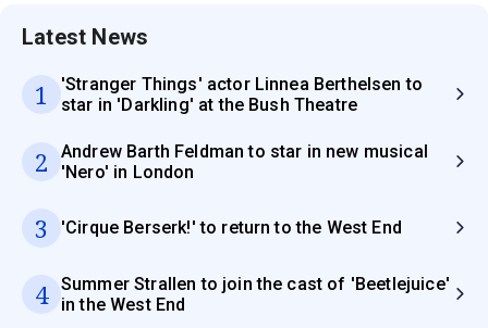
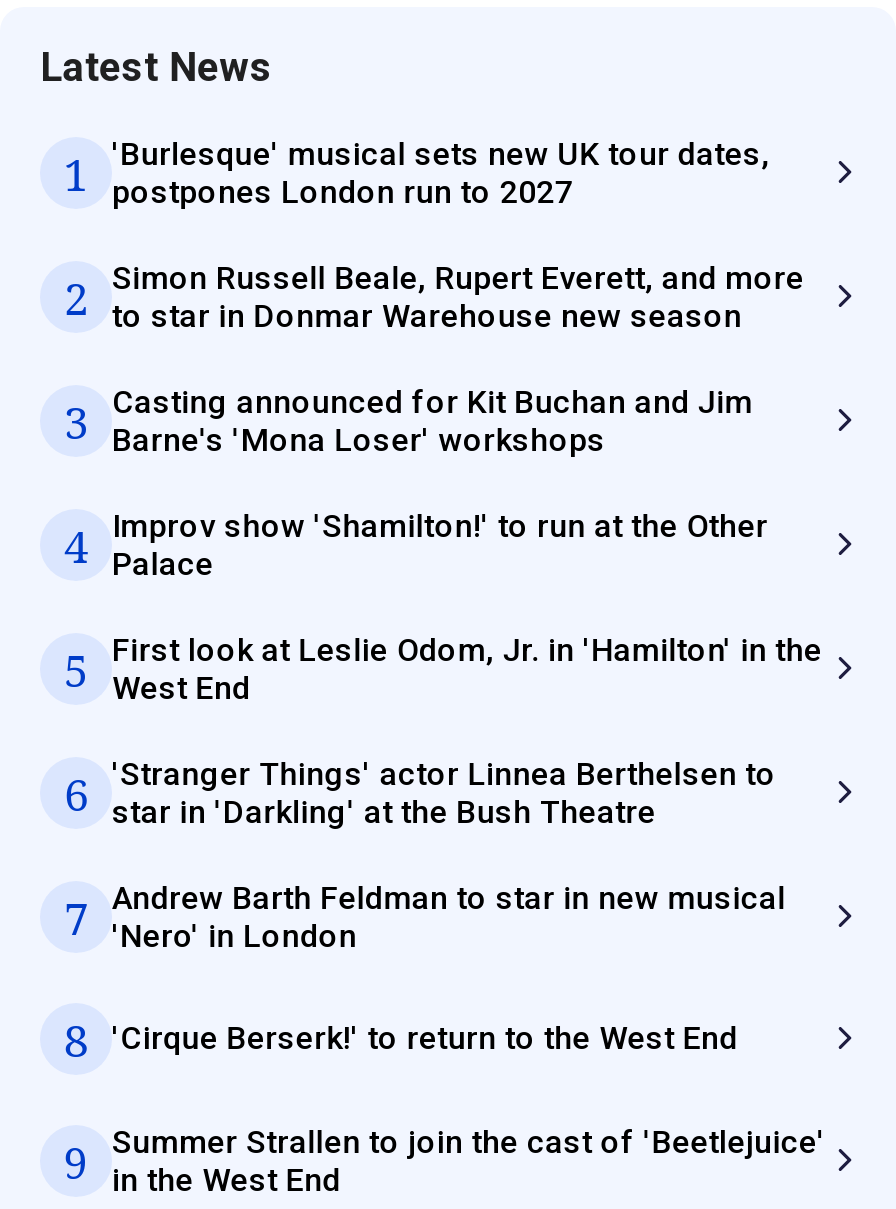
none -> [64,134,822,822] 'Burlesque' musical sets new UK tour dates, | postpones London run to 2027 | 2 | Simon Russell Beale, Rupert Everett, and more | to star in Donmar Warehouse new season | 3 | Casting announced for Kit Buchan and Jim | Barne's 'Mona Loser' workshops | 4 | Improv show 'Shamilton!' to run at the Other | Palace | 5 | First look at Leslie Odom, Jr. in 'Hamilton' in the | West End | 6
[35,141,428,182] 2 Andrew Barth Feldman to star in new musical 'Nero' in London -> [64,878,786,954] 7 Andrew Barth Feldman to star in new musical 'Nero' in London
[35,211,402,244] 3 'Cirque Berserk!' to return to the West End -> [64,1008,738,1068] 8 'Cirque Berserk!' to return to the West End
[35,273,450,315] 4 Summer Strallen to join the cast of 'Beetlejuice' in the West End -> [64,1122,826,1198] 9 Summer Strallen to join the cast of 'Beetlejuice' in the West End

